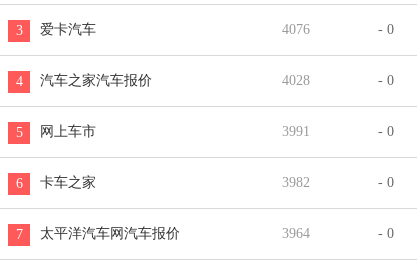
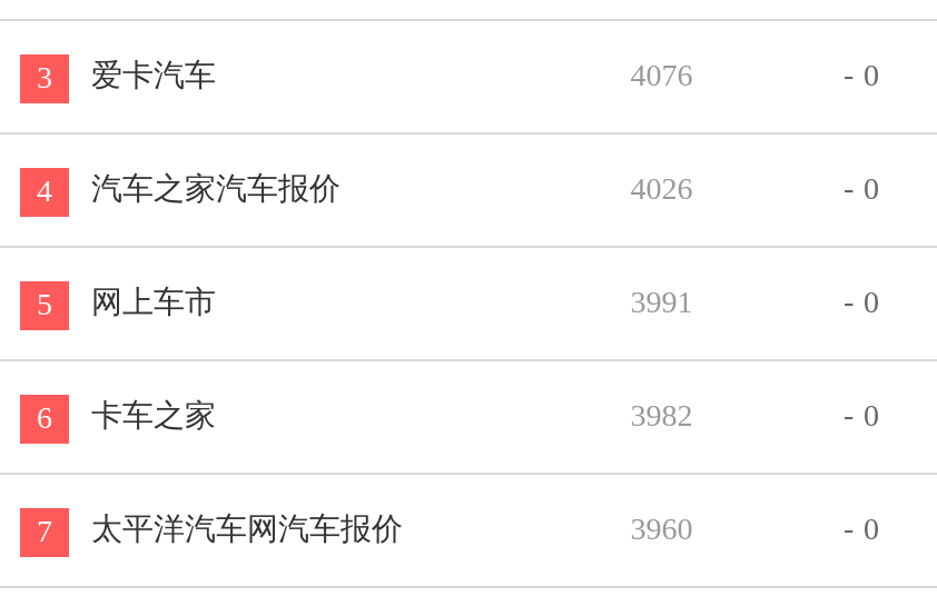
[282,73,310,88] 4028 -> [630,172,693,205] 4026
[282,226,310,241] 3964 -> [630,512,693,546] 3960

